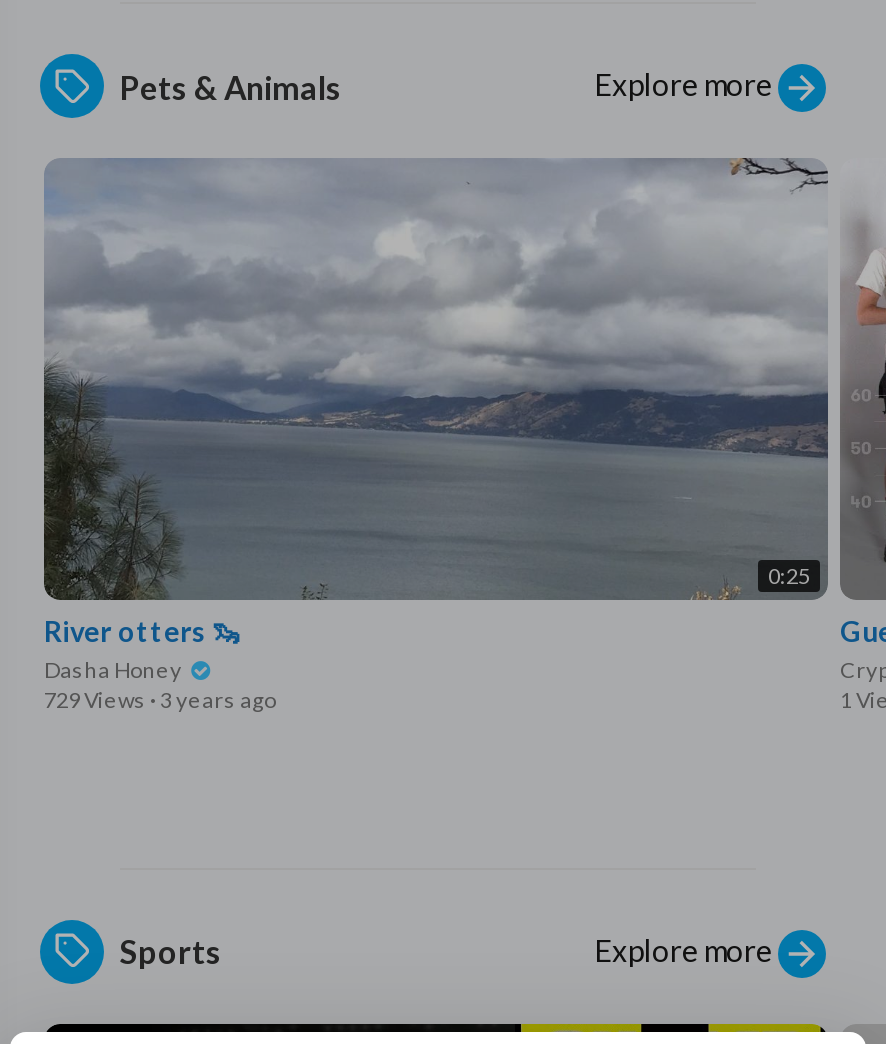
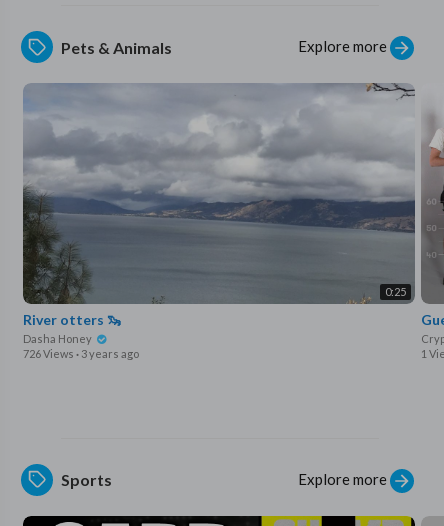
[44,685,276,711] 729 Views · 3 years ago -> [23,347,139,360] 726 Views · 3 years ago

